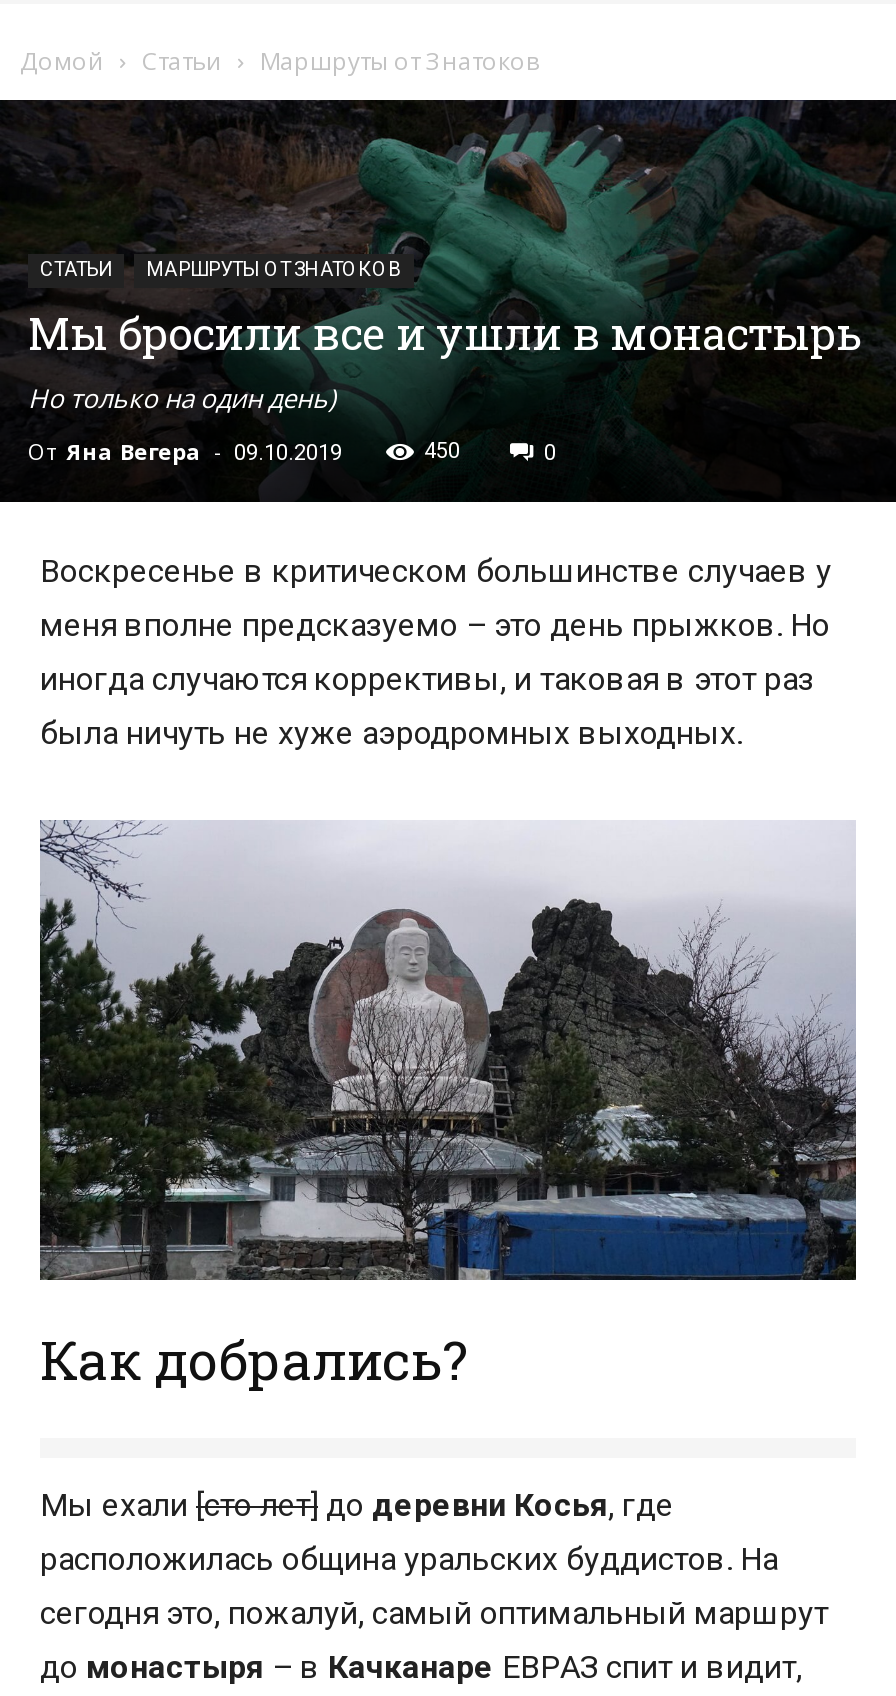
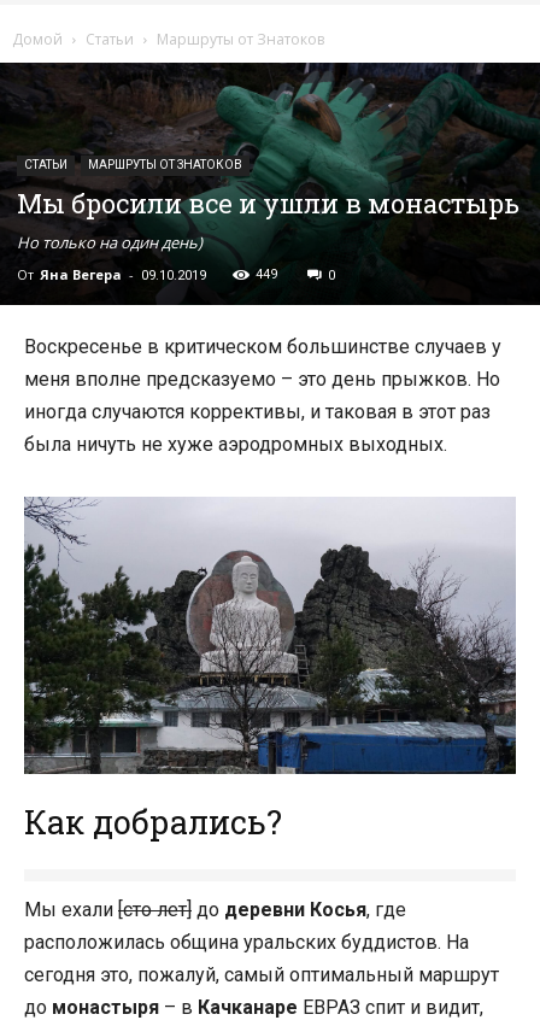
[424,439,460,465] 450 -> [256,267,277,282] 449

